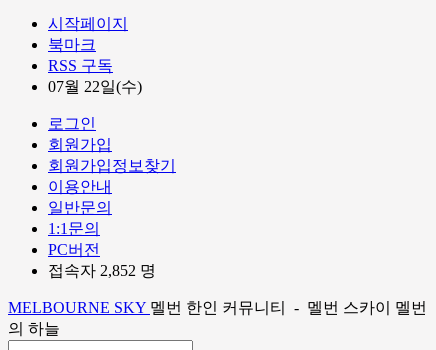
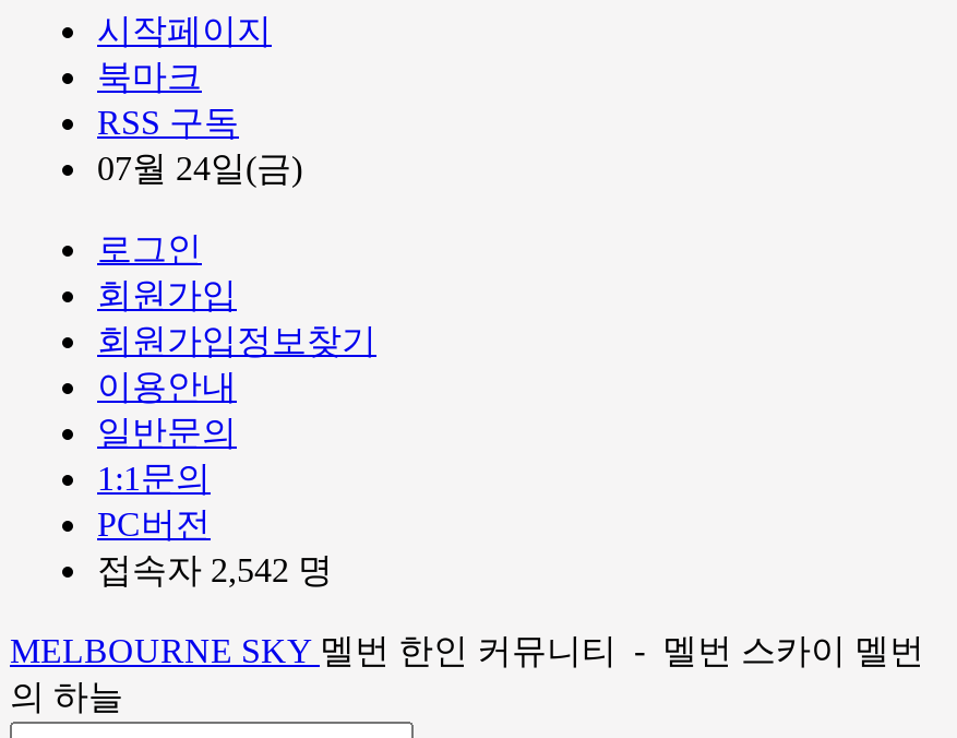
[48,78,142,95] 07월 22일(수) -> [97,150,302,187] 07월 24일(금)
[48,262,156,279] 접속자 2,852 명 -> [97,551,333,588] 접속자 2,542 명

